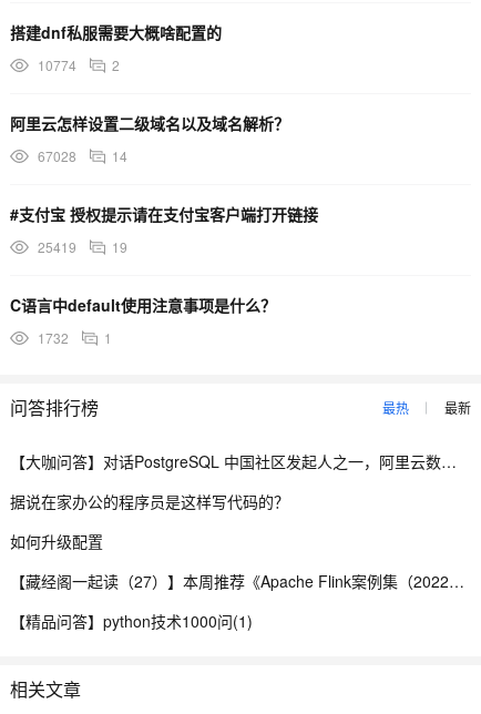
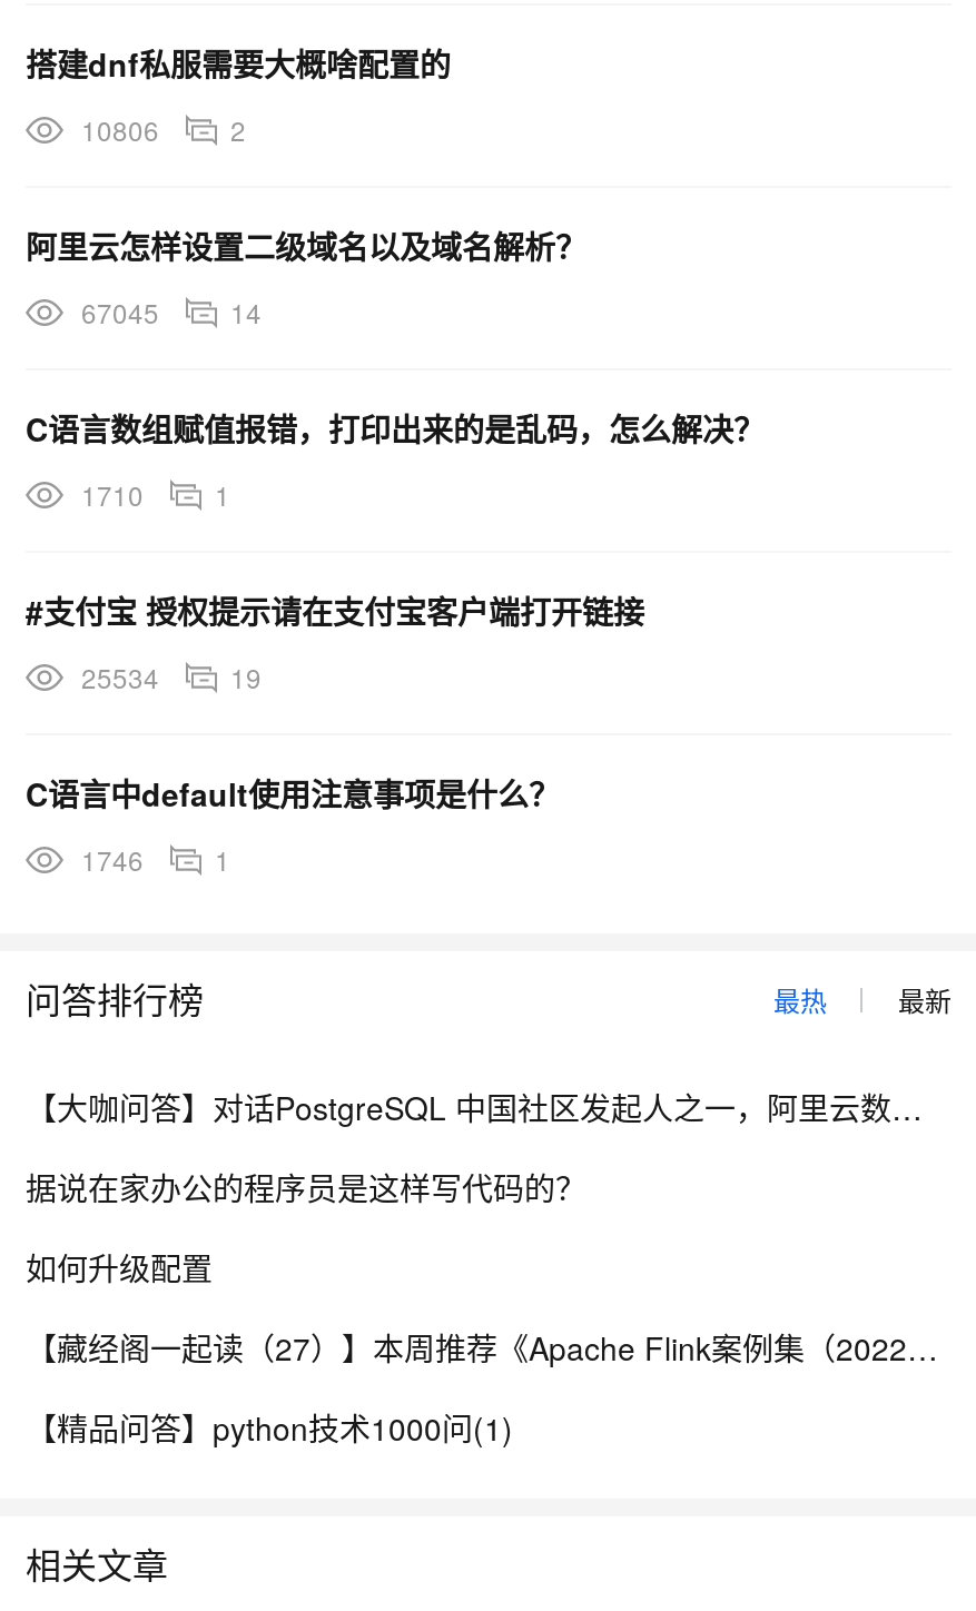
[38,55,120,74] 10774 2 -> [81,110,246,148] 10806 2
[38,146,127,165] 67028 14 -> [81,293,262,330] 67045 14
none -> [26,406,765,513] C语言数组赋值报错，打印出来的是乱码，怎么解决？ | 1710 | 1
[38,237,127,256] 25419 19 -> [81,658,262,695] 25534 19
[38,328,112,347] 1732 1 -> [81,840,230,878] 1746 1

